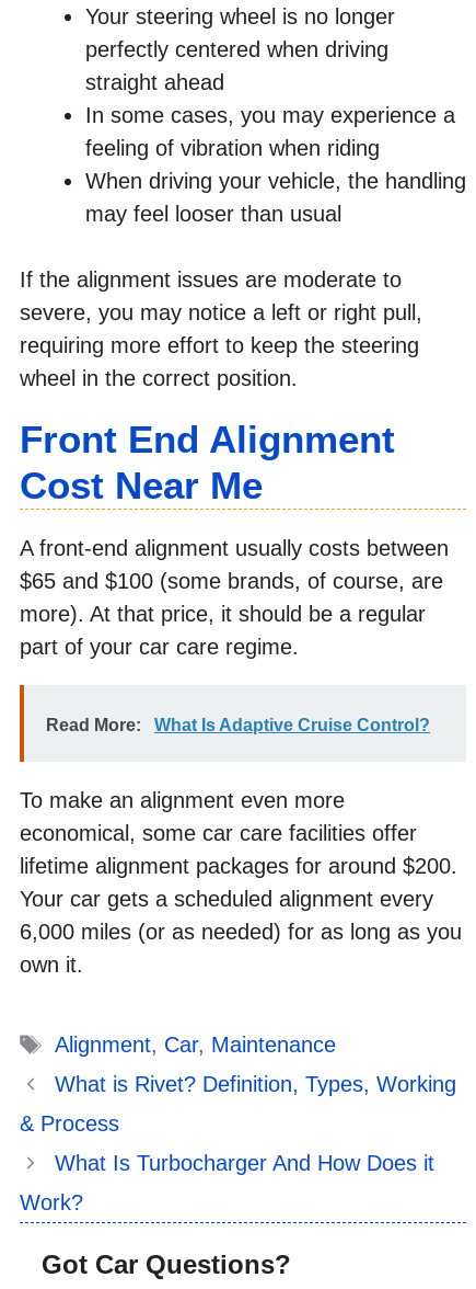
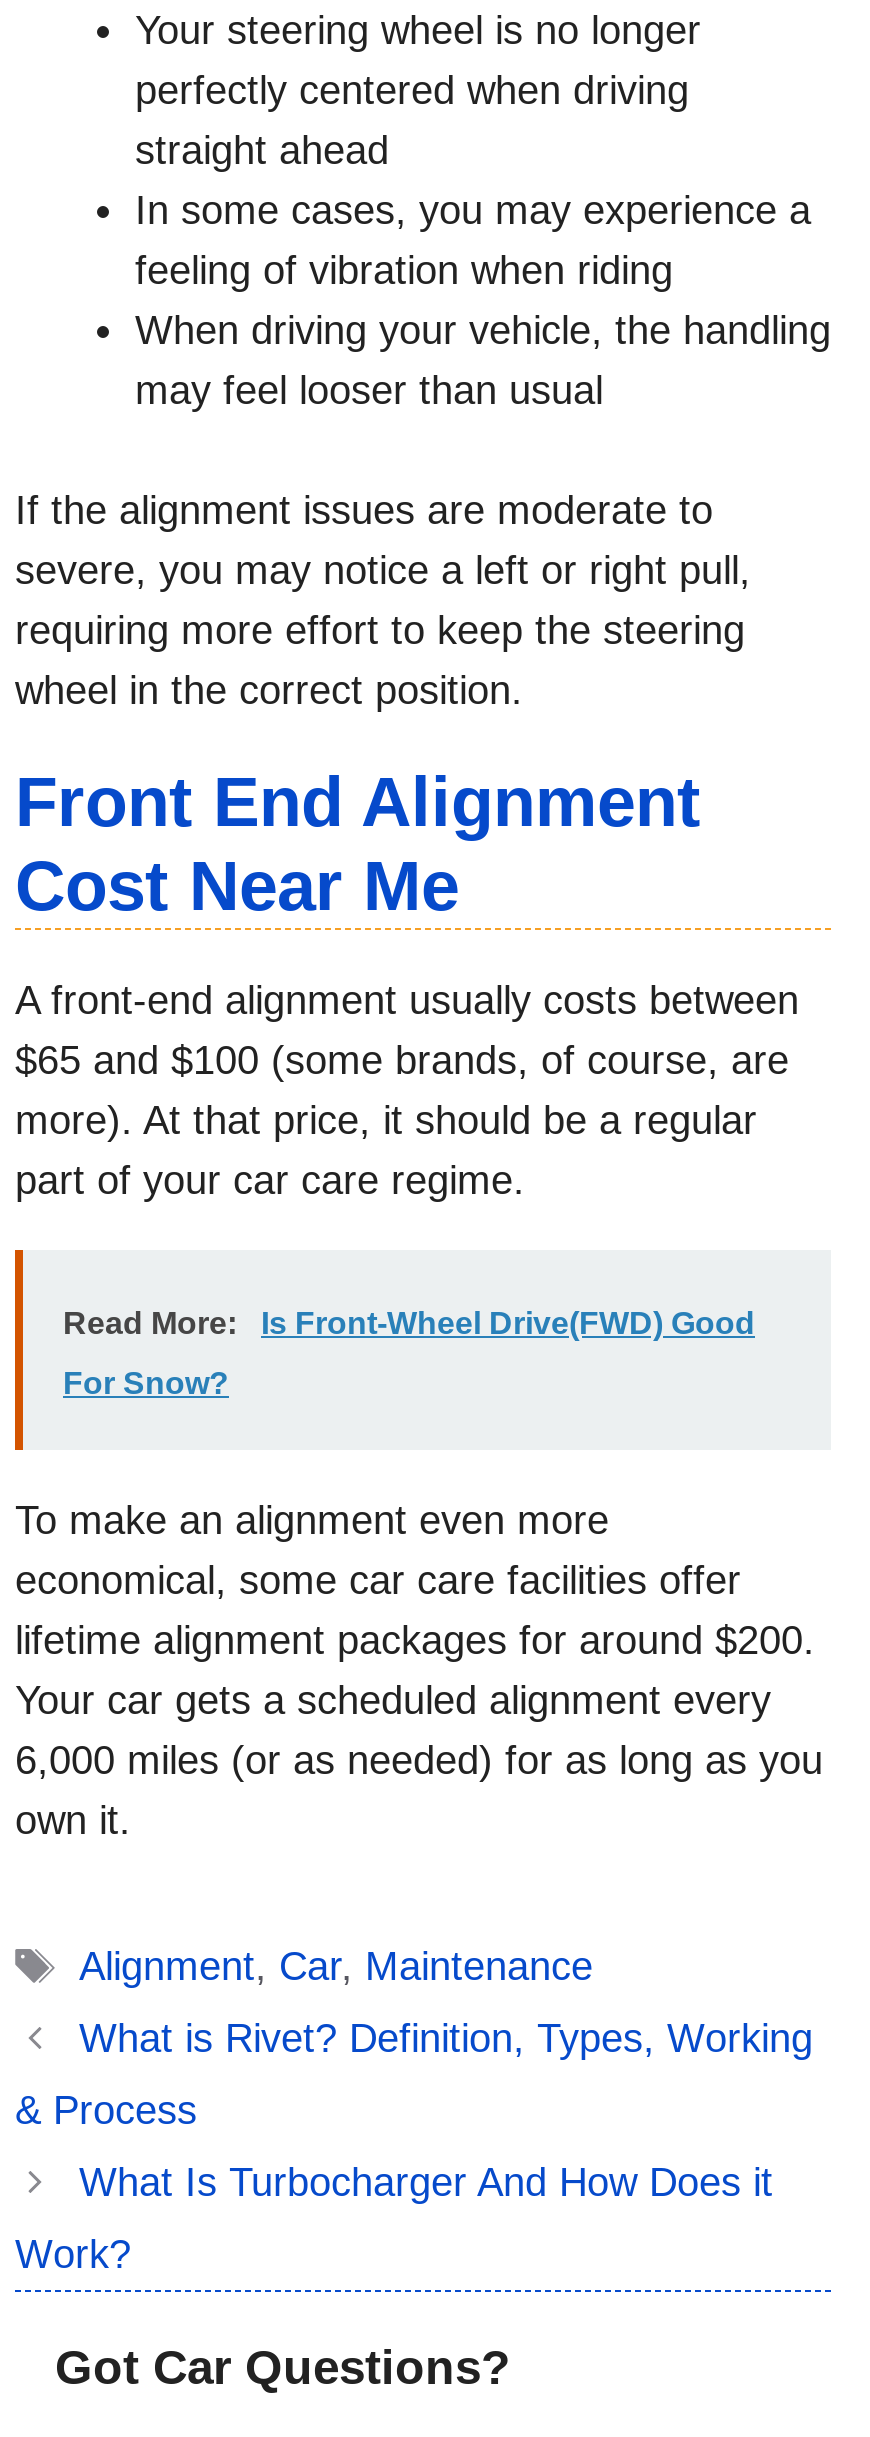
[154,716,430,735] What Is Adaptive Cruise Control? -> [63,1307,755,1401] Is Front-Wheel Drive(FWD) Good | For Snow?

